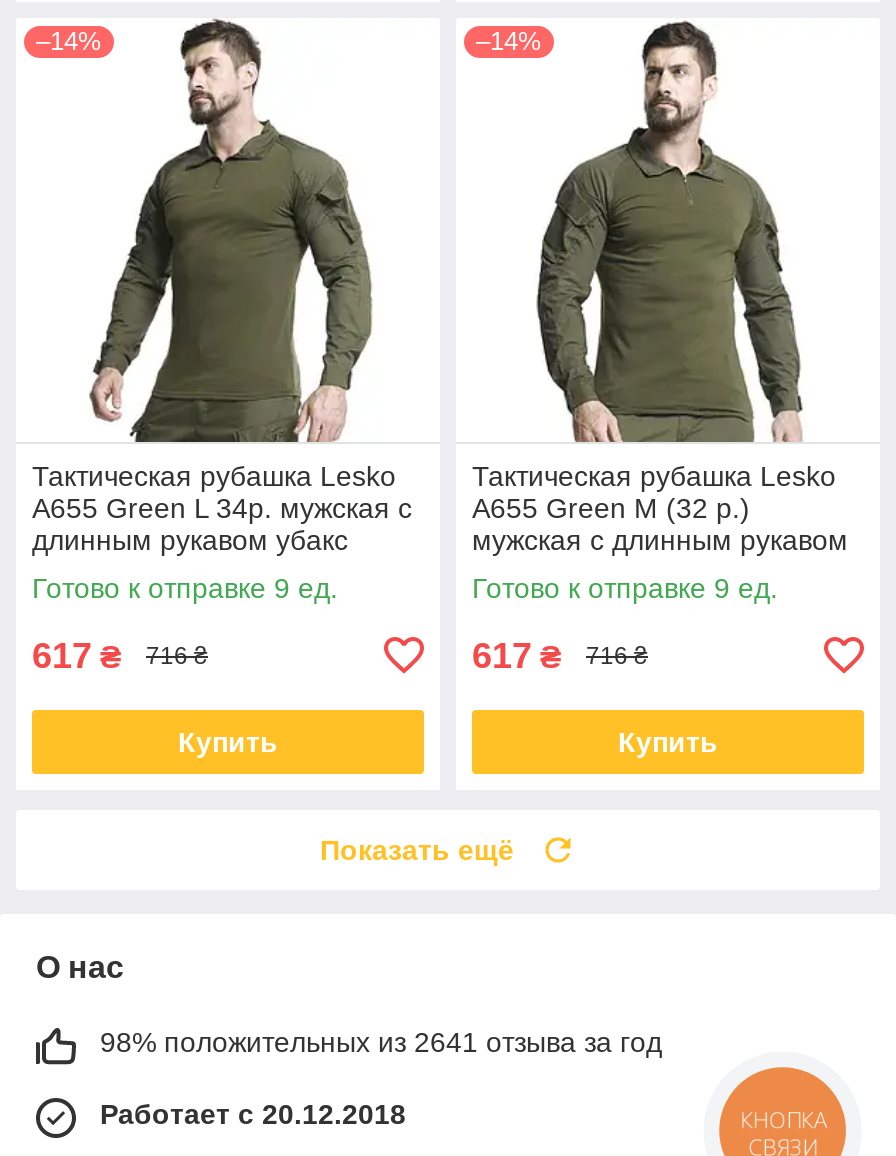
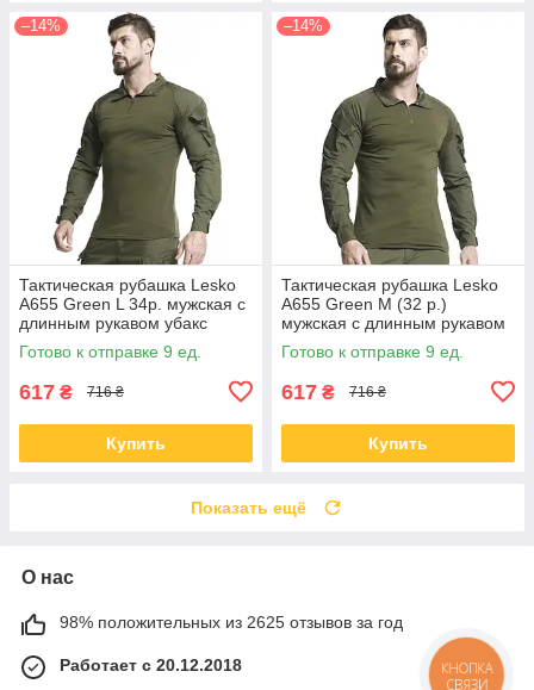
[100,1026,662,1058] 98% положительных из 2641 отзыва за год -> [60,612,403,631] 98% положительных из 2625 отзывов за год

